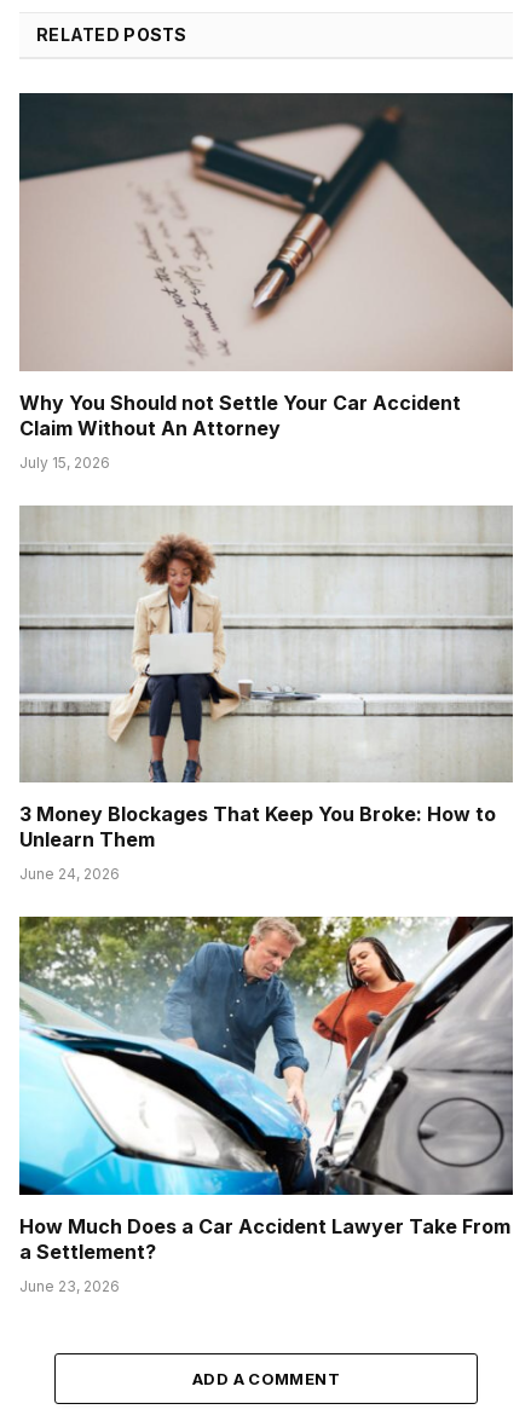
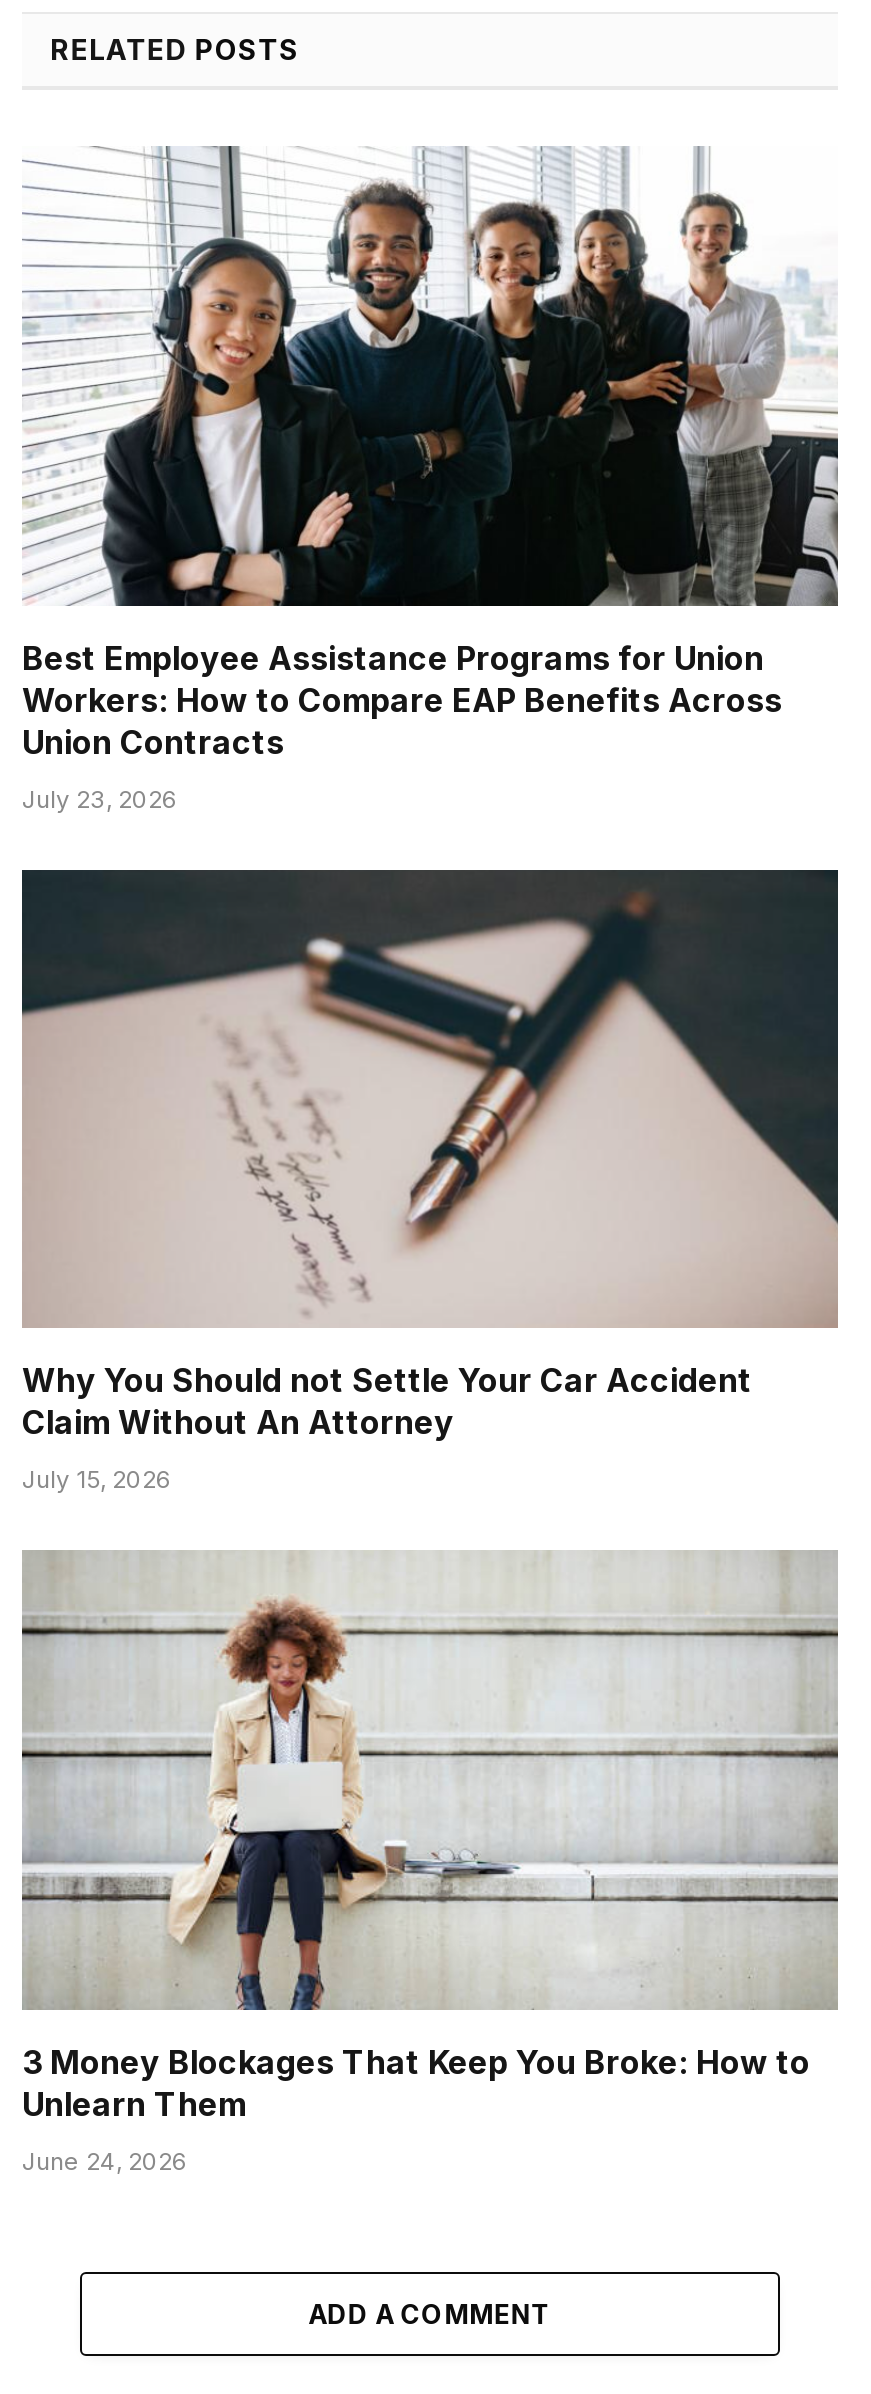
none -> [22,146,838,813] [image] | Best Employee Assistance Programs for Union | Workers: How to Compare EAP Benefits Across | Union Contracts | July 23, 2026
moved [19,99,513,883] -> [22,880,838,2175]: [image] | Why You Should not Settle Your Car Accident | Claim Without An Attorney | July 15, 2026 | 3 Money Blockages That Keep You Broke: How to | Unlearn Them | June 24, 2026
[18,915,514,1295] [image] | How Much Does a Car Accident Lawyer Take From | a Settlement? | June 23, 2026 -> none

